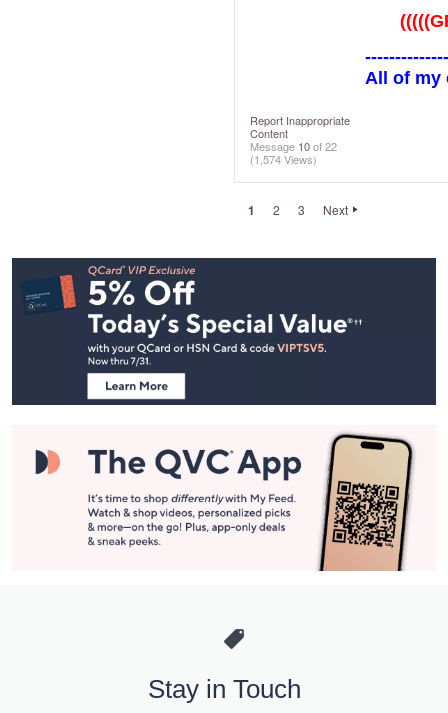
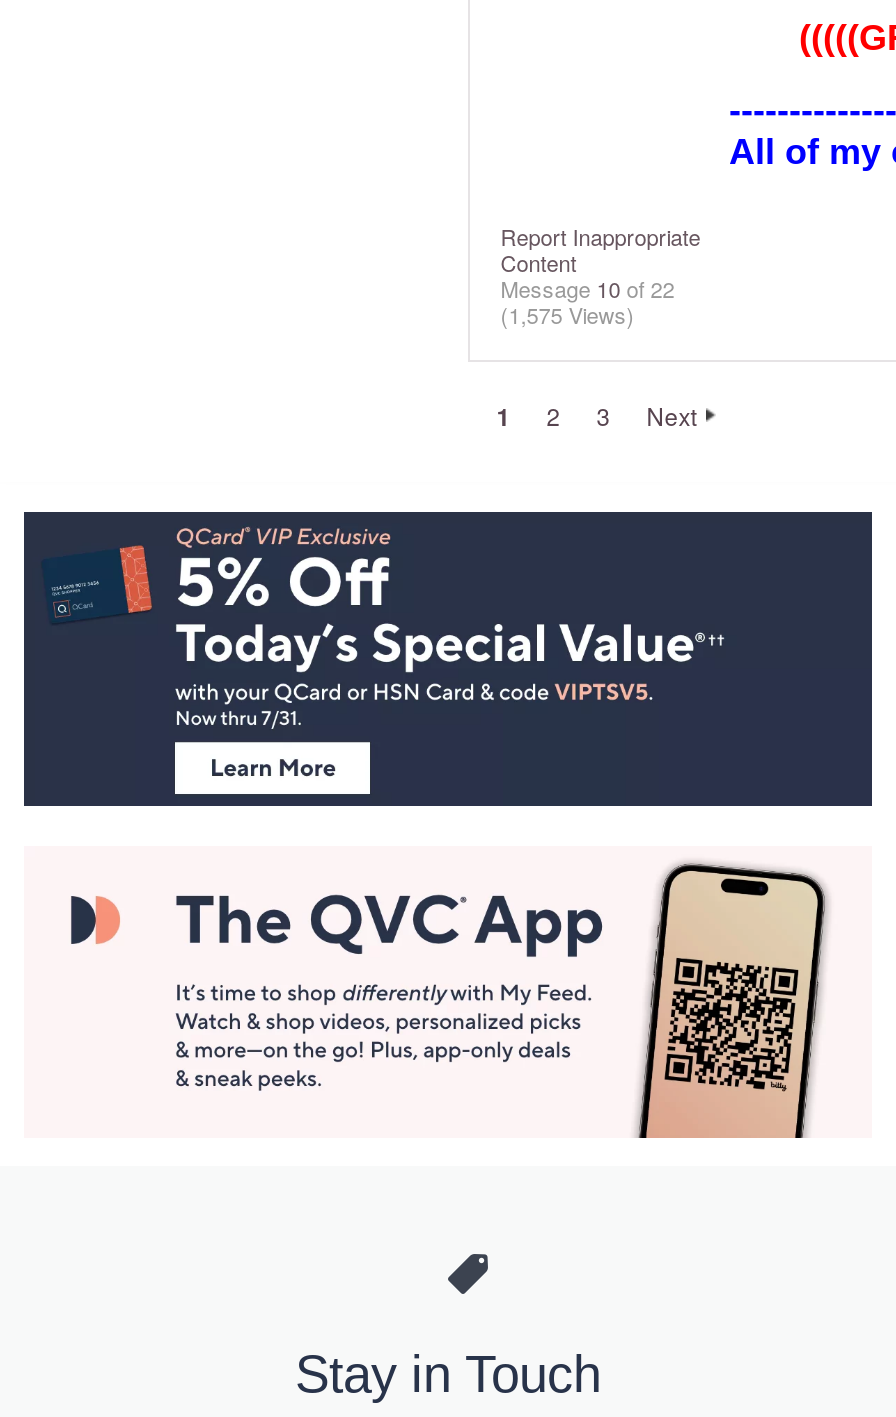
[250,151,317,167] (1,574 Views) -> [500,299,634,331] (1,575 Views)

